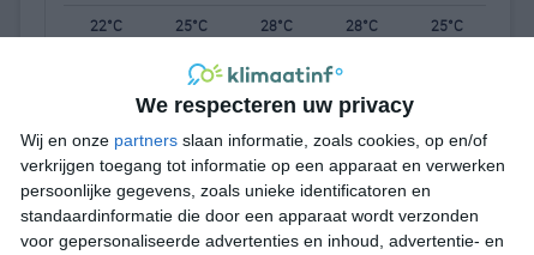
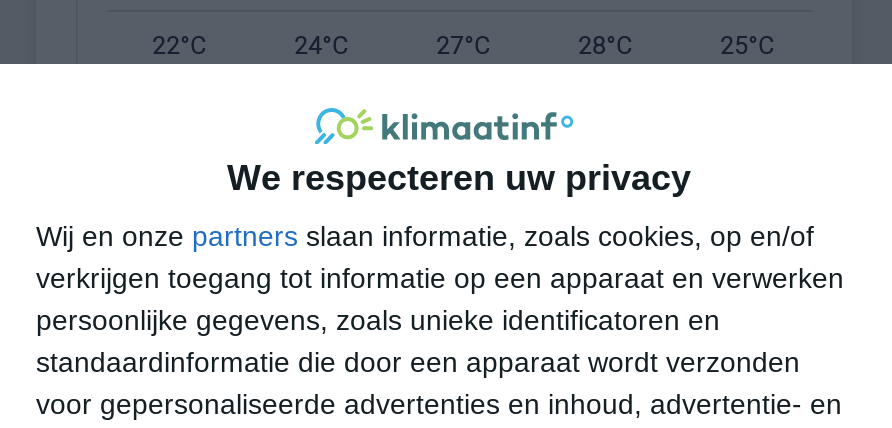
[175,16,293,35] 25°C | 28°C -> [294,28,490,60] 24°C | 27°C

